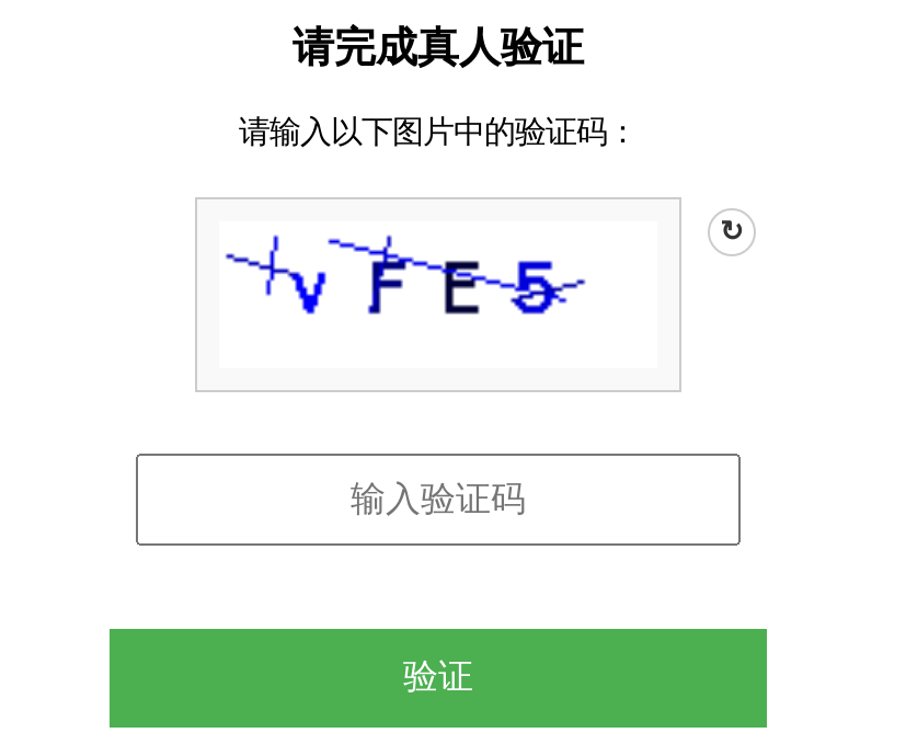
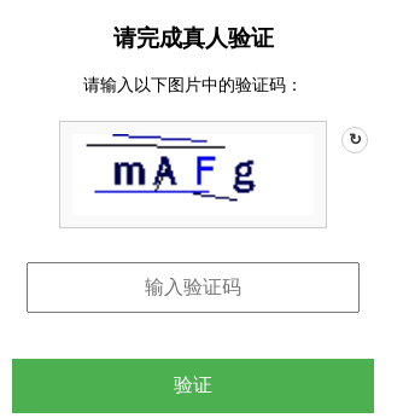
[223,221,587,344] [image] -> [77,133,274,203] [image]

